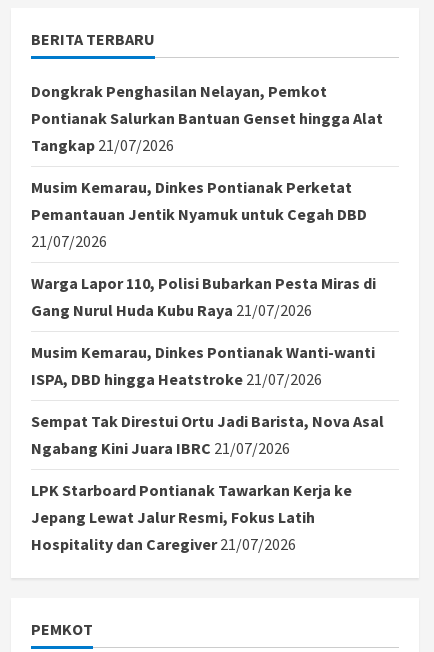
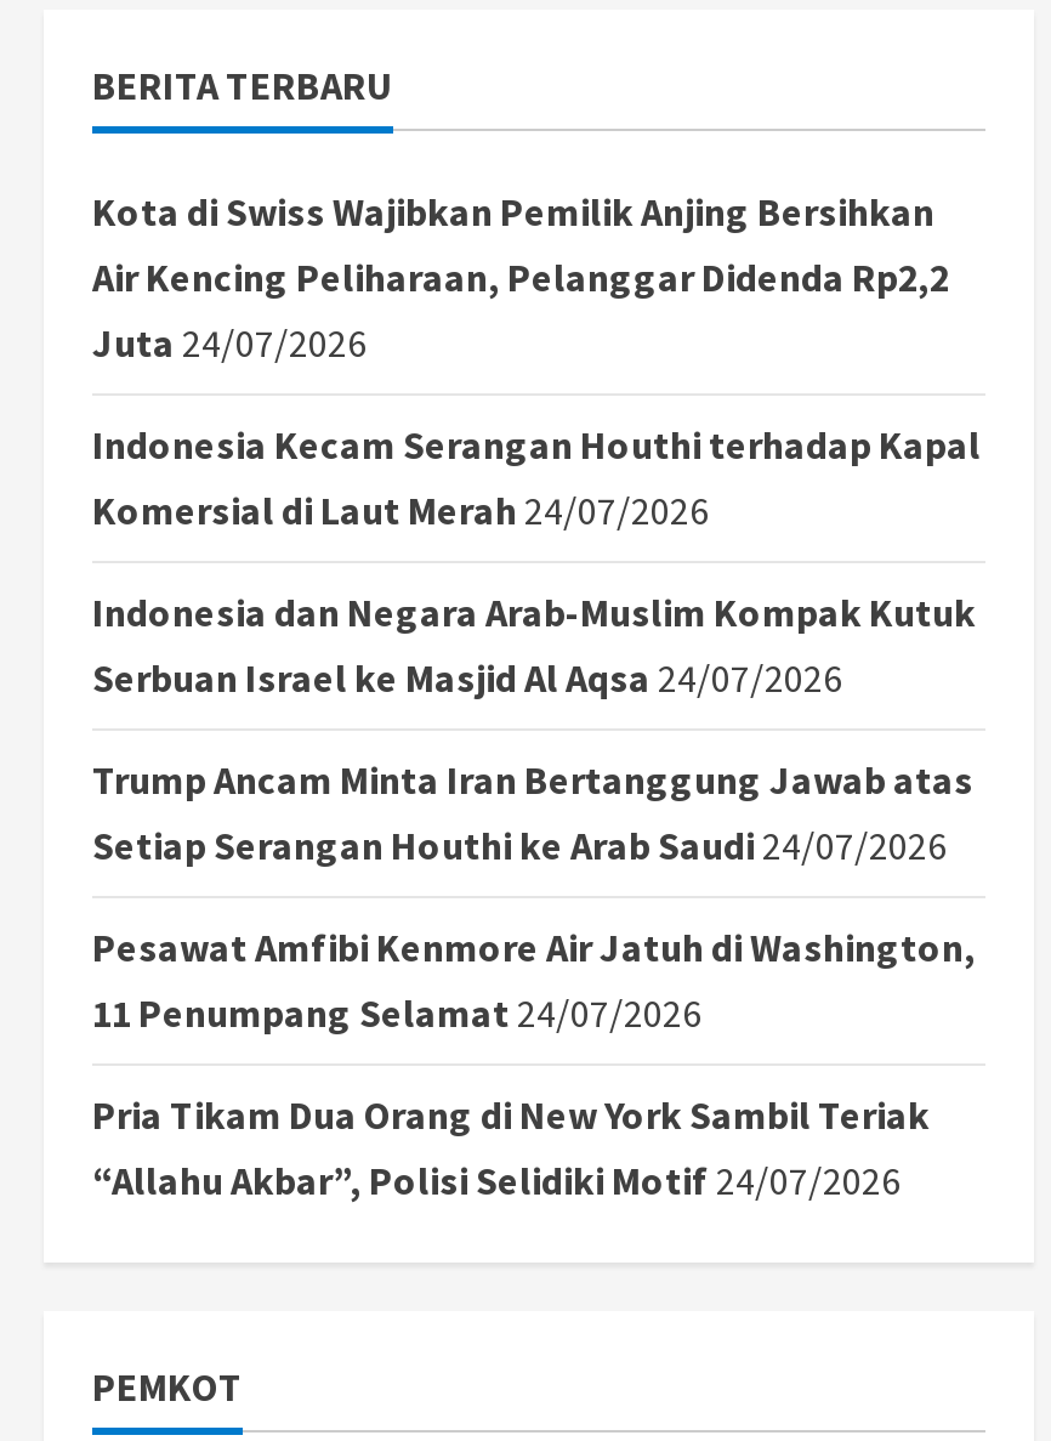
[31,81,383,155] Dongkrak Penghasilan Nelayan, Pemkot | Pontianak Salurkan Bantuan Genset hingga Alat | Tangkap 21/07/2026 -> [92,187,949,366] Kota di Swiss Wajibkan Pemilik Anjing Bersihkan | Air Kencing Peliharaan, Pelanggar Didenda Rp2,2 | Juta 24/07/2026
[31,177,367,251] Musim Kemarau, Dinkes Pontianak Perketat | Pemantauan Jentik Nyamuk untuk Cegah DBD | 21/07/2026 -> [92,420,981,534] Indonesia Kecam Serangan Houthi terhadap Kapal | Komersial di Laut Merah 24/07/2026
[31,273,376,320] Warga Lapor 110, Polisi Bubarkan Pesta Miras di | Gang Nurul Huda Kubu Raya 21/07/2026 -> [92,587,976,701] Indonesia dan Negara Arab-Muslim Kompak Kutuk | Serbuan Israel ke Masjid Al Aqsa 24/07/2026
[31,342,375,389] Musim Kemarau, Dinkes Pontianak Wanti-wanti | ISPA, DBD hingga Heatstroke 21/07/2026 -> [92,755,973,869] Trump Ancam Minta Iran Bertanggung Jawab atas | Setiap Serangan Houthi ke Arab Saudi 24/07/2026
[31,411,384,458] Sempat Tak Direstui Ortu Jadi Barista, Nova Asal | Ngabang Kini Juara IBRC 21/07/2026 -> [92,922,976,1037] Pesawat Amfibi Kenmore Air Jatuh di Washington, | 11 Penumpang Selamat 24/07/2026
[31,480,352,554] LPK Starboard Pontianak Tawarkan Kerja ke | Jepang Lewat Jalur Resmi, Fokus Latih | Hospitality dan Caregiver 21/07/2026 -> [92,1090,930,1204] Pria Tikam Dua Orang di New York Sambil Teriak | “Allahu Akbar”, Polisi Selidiki Motif 24/07/2026

